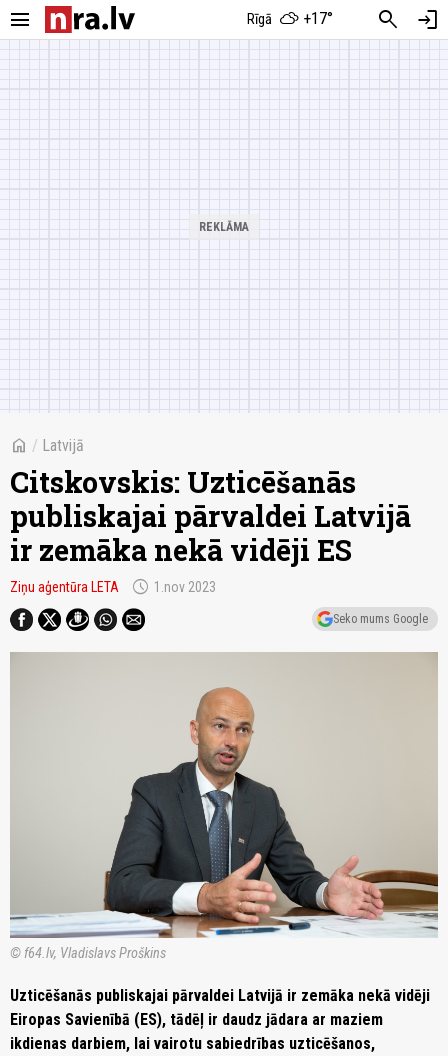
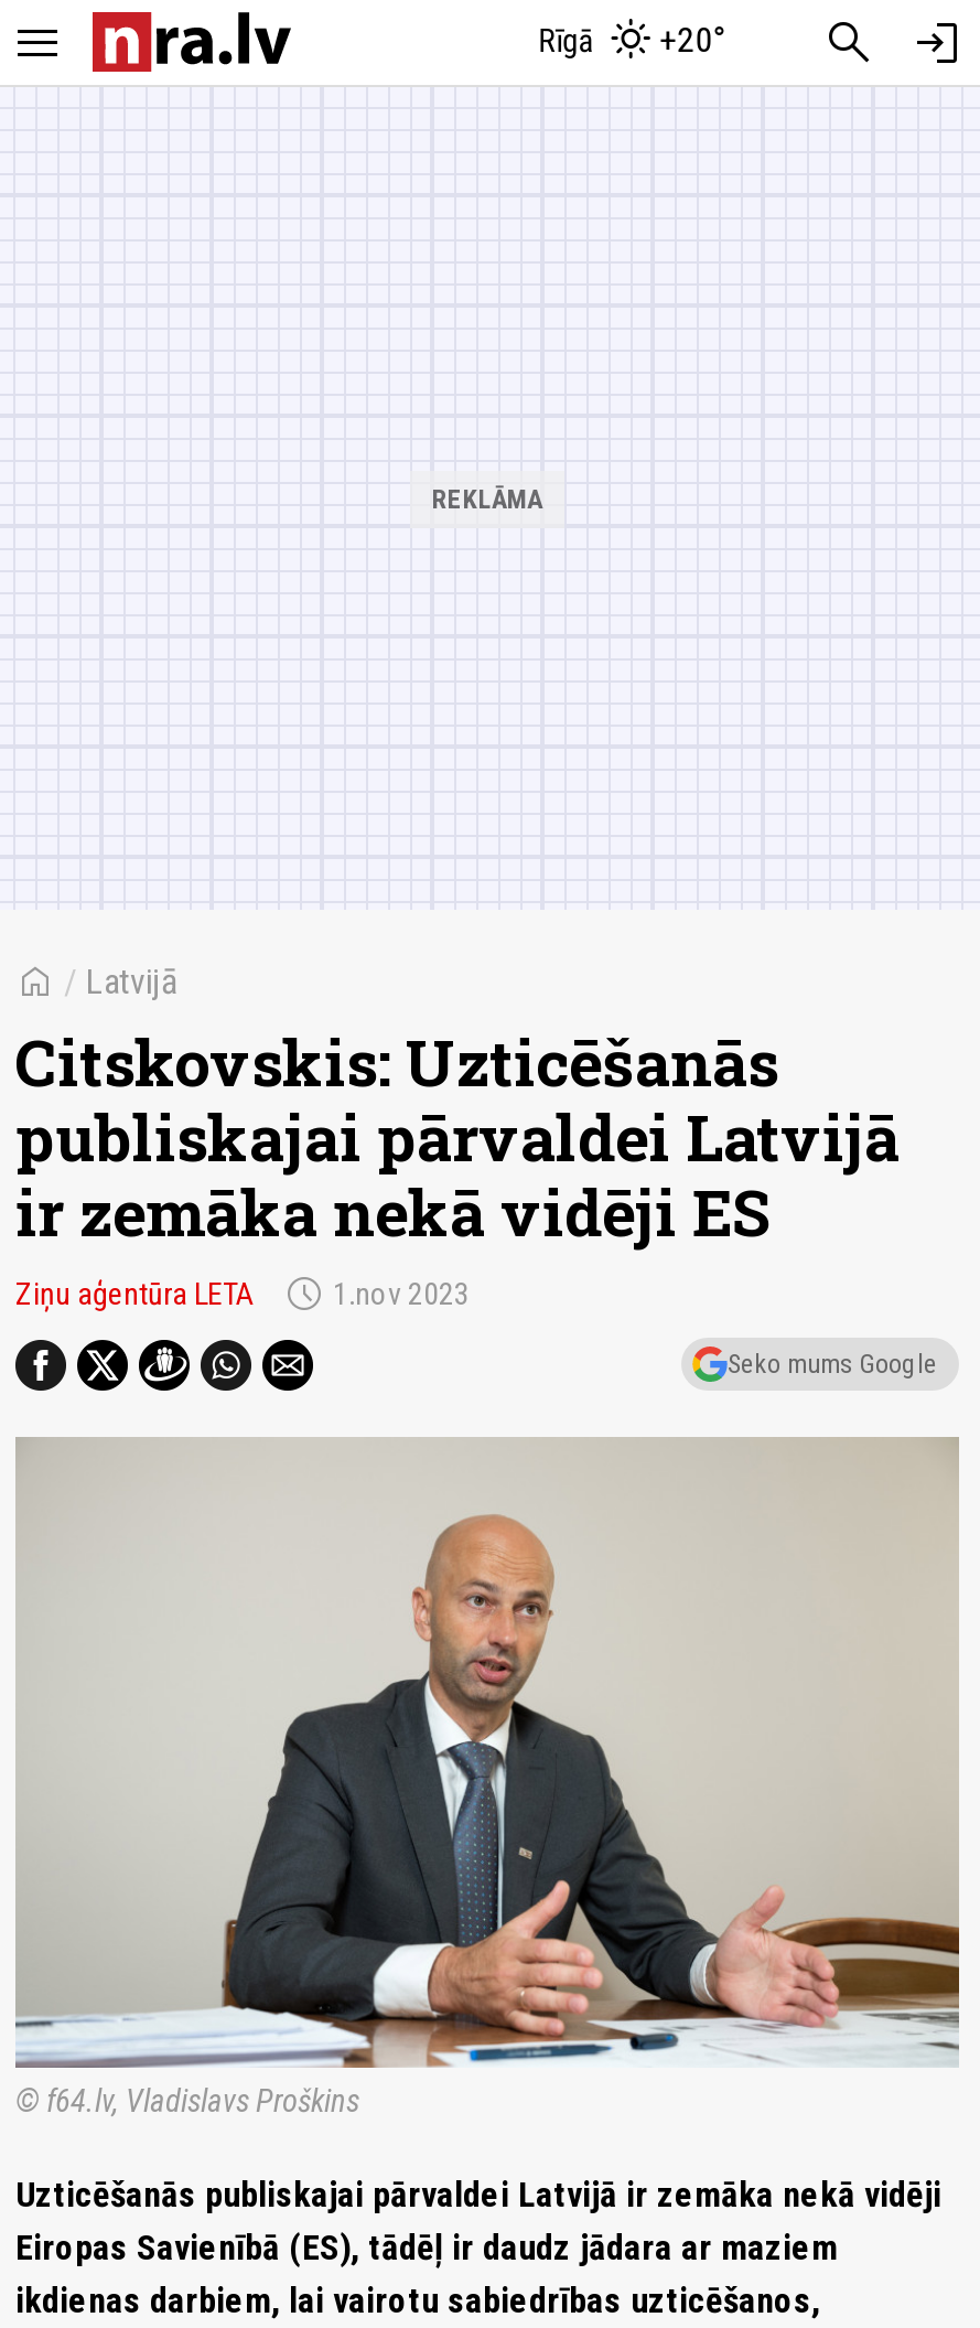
[247,9,333,28] Rīgā +17° -> [538,19,726,61] Rīgā +20°

